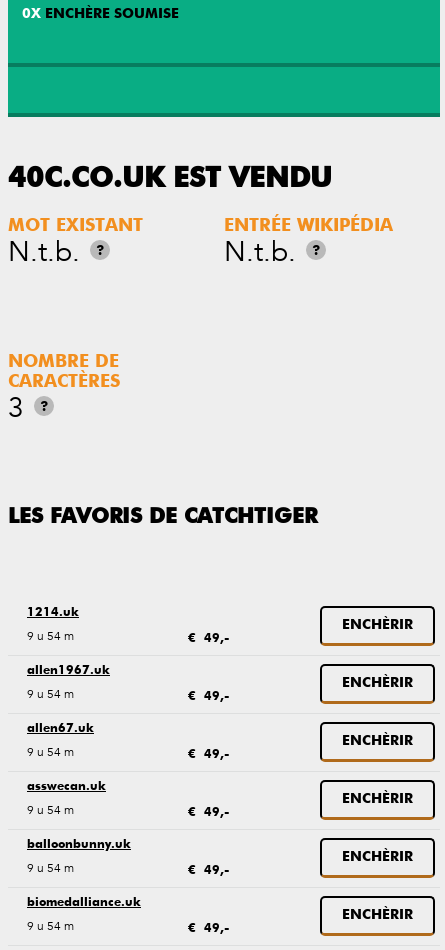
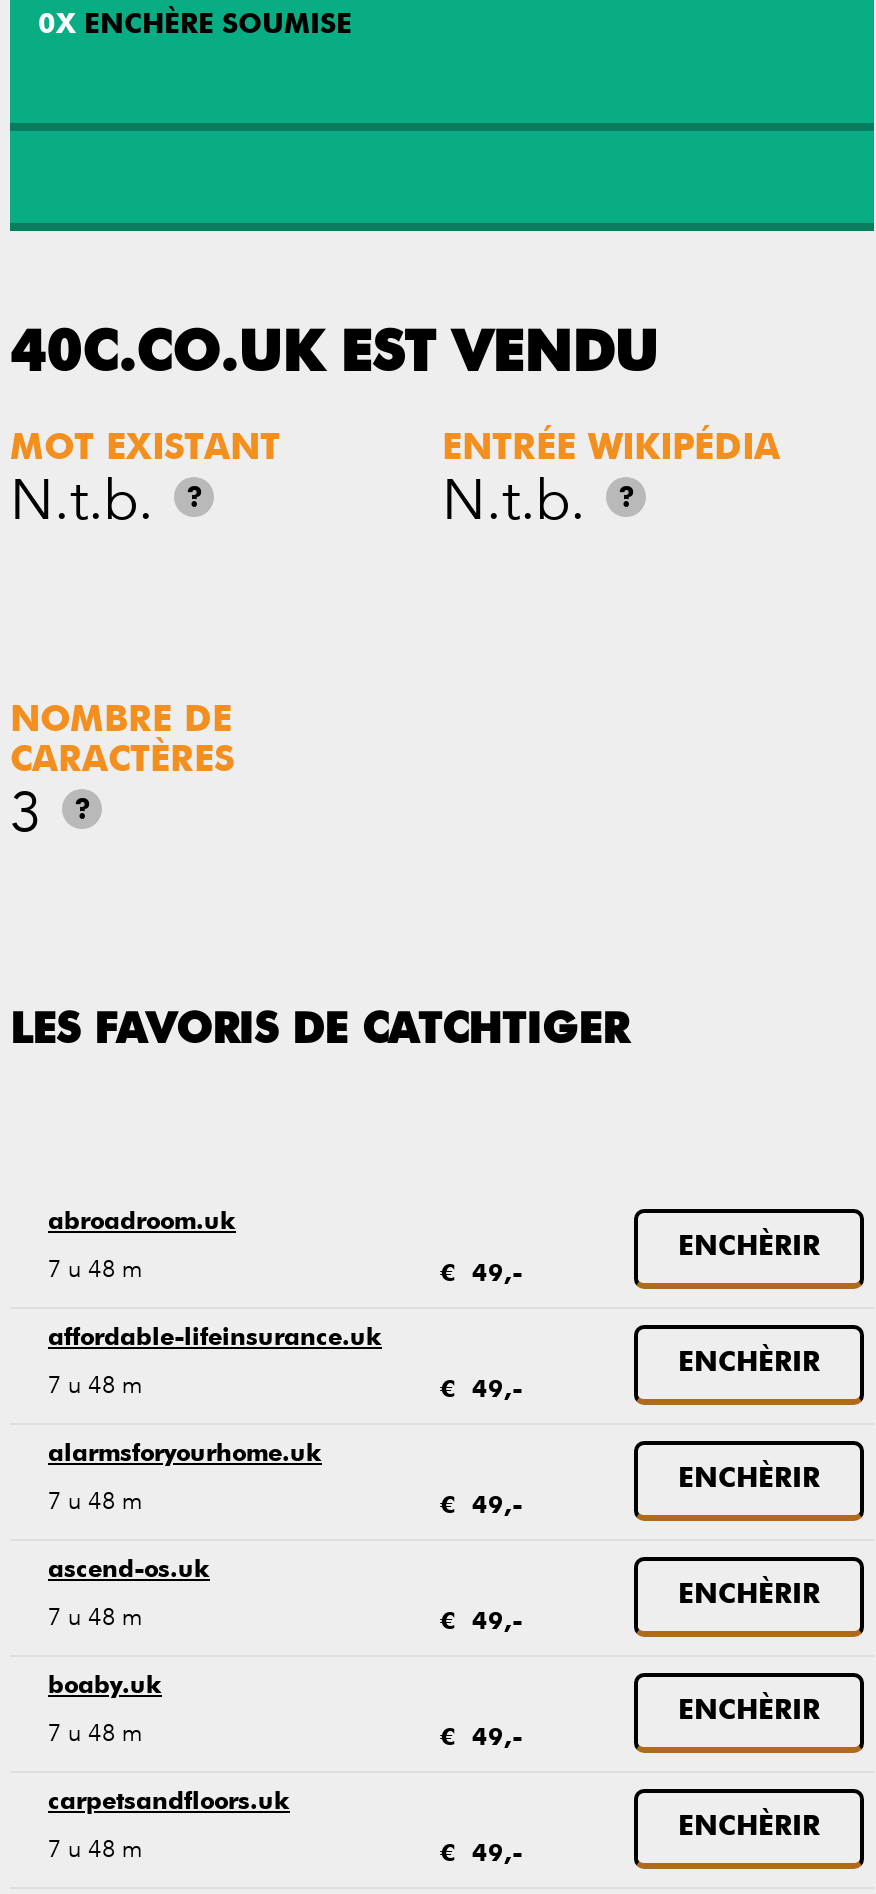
[27,607,79,619] 1214.uk -> [48,1211,236,1235] abroadroom.uk
[27,629,74,643] 9 u 54 m -> [48,1255,142,1283] 7 u 48 m
[27,665,110,677] allen1967.uk -> [48,1327,382,1351] affordable-lifeinsurance.uk
[27,687,74,701] 9 u 54 m -> [48,1371,142,1399] 7 u 48 m
[27,723,94,735] allen67.uk -> [48,1443,322,1467] alarmsforyourhome.uk
[27,745,74,759] 9 u 54 m -> [48,1487,142,1515] 7 u 48 m
[27,781,106,793] asswecan.uk -> [48,1559,210,1583] ascend-os.uk
[27,803,74,817] 9 u 54 m -> [48,1603,142,1631] 7 u 48 m
[27,839,131,851] balloonbunny.uk -> [48,1675,162,1699] boaby.uk
[27,861,74,875] 9 u 54 m -> [48,1719,142,1747] 7 u 48 m
[27,897,141,909] biomedalliance.uk -> [48,1791,290,1815] carpetsandfloors.uk
[27,919,74,933] 9 u 54 m -> [48,1835,142,1863] 7 u 48 m

